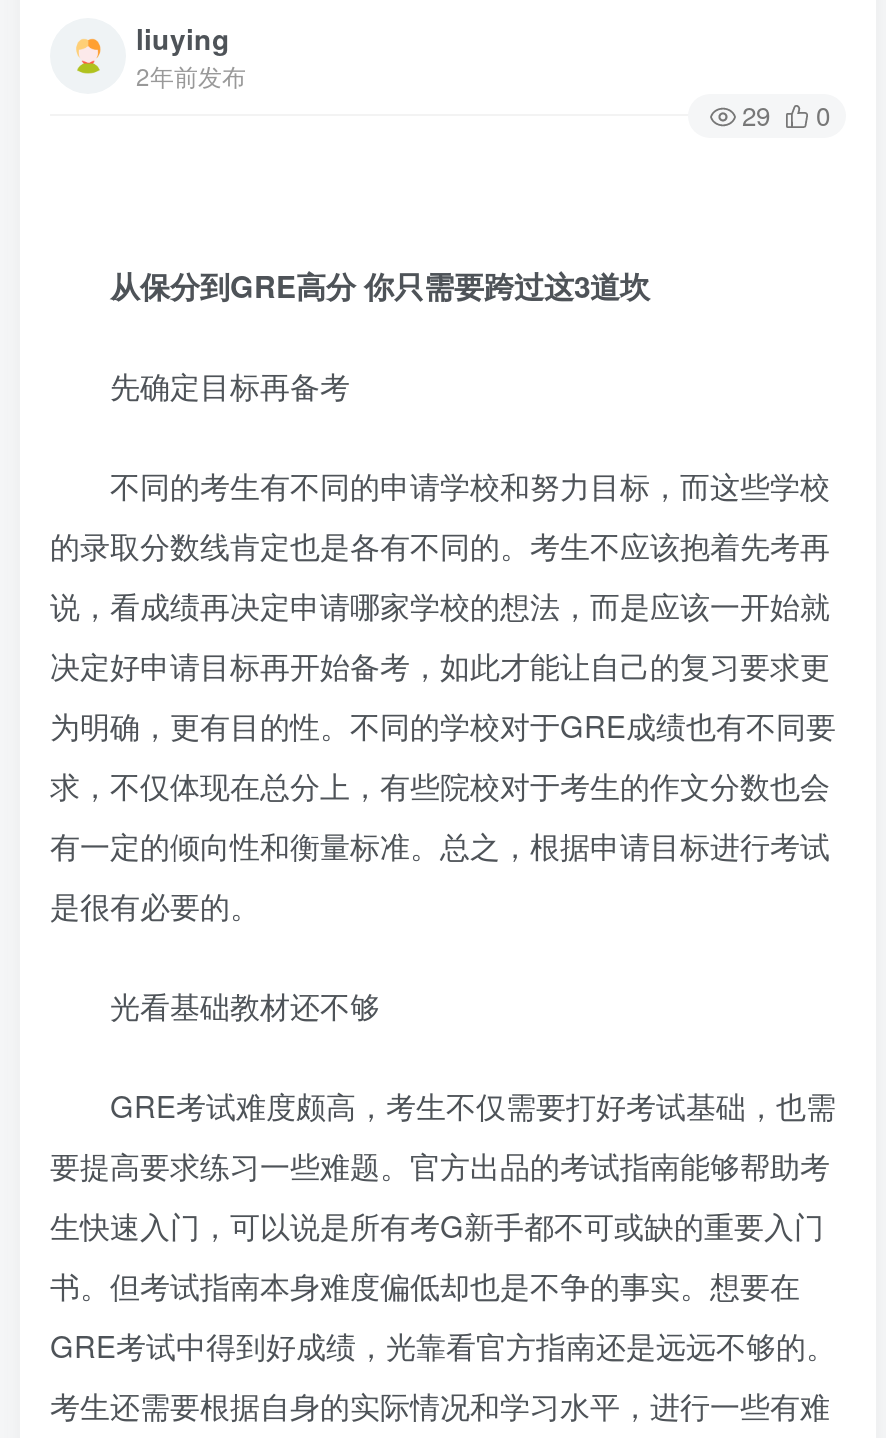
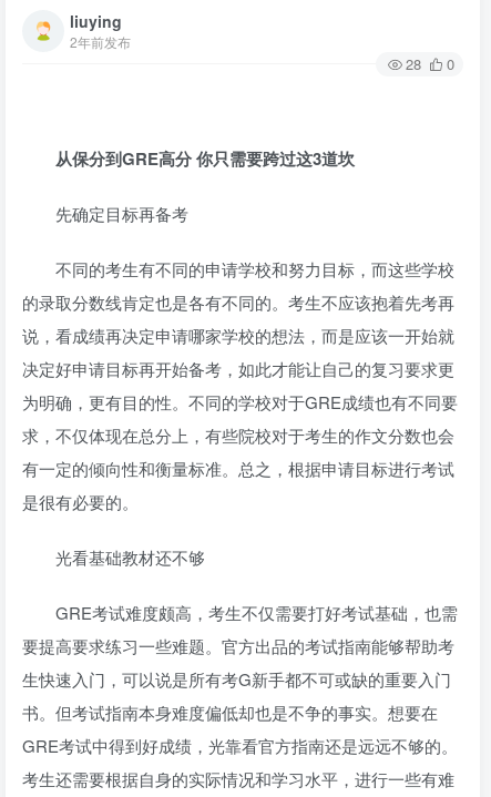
[742,96,830,134] 29 0 -> [406,53,454,74] 28 0

